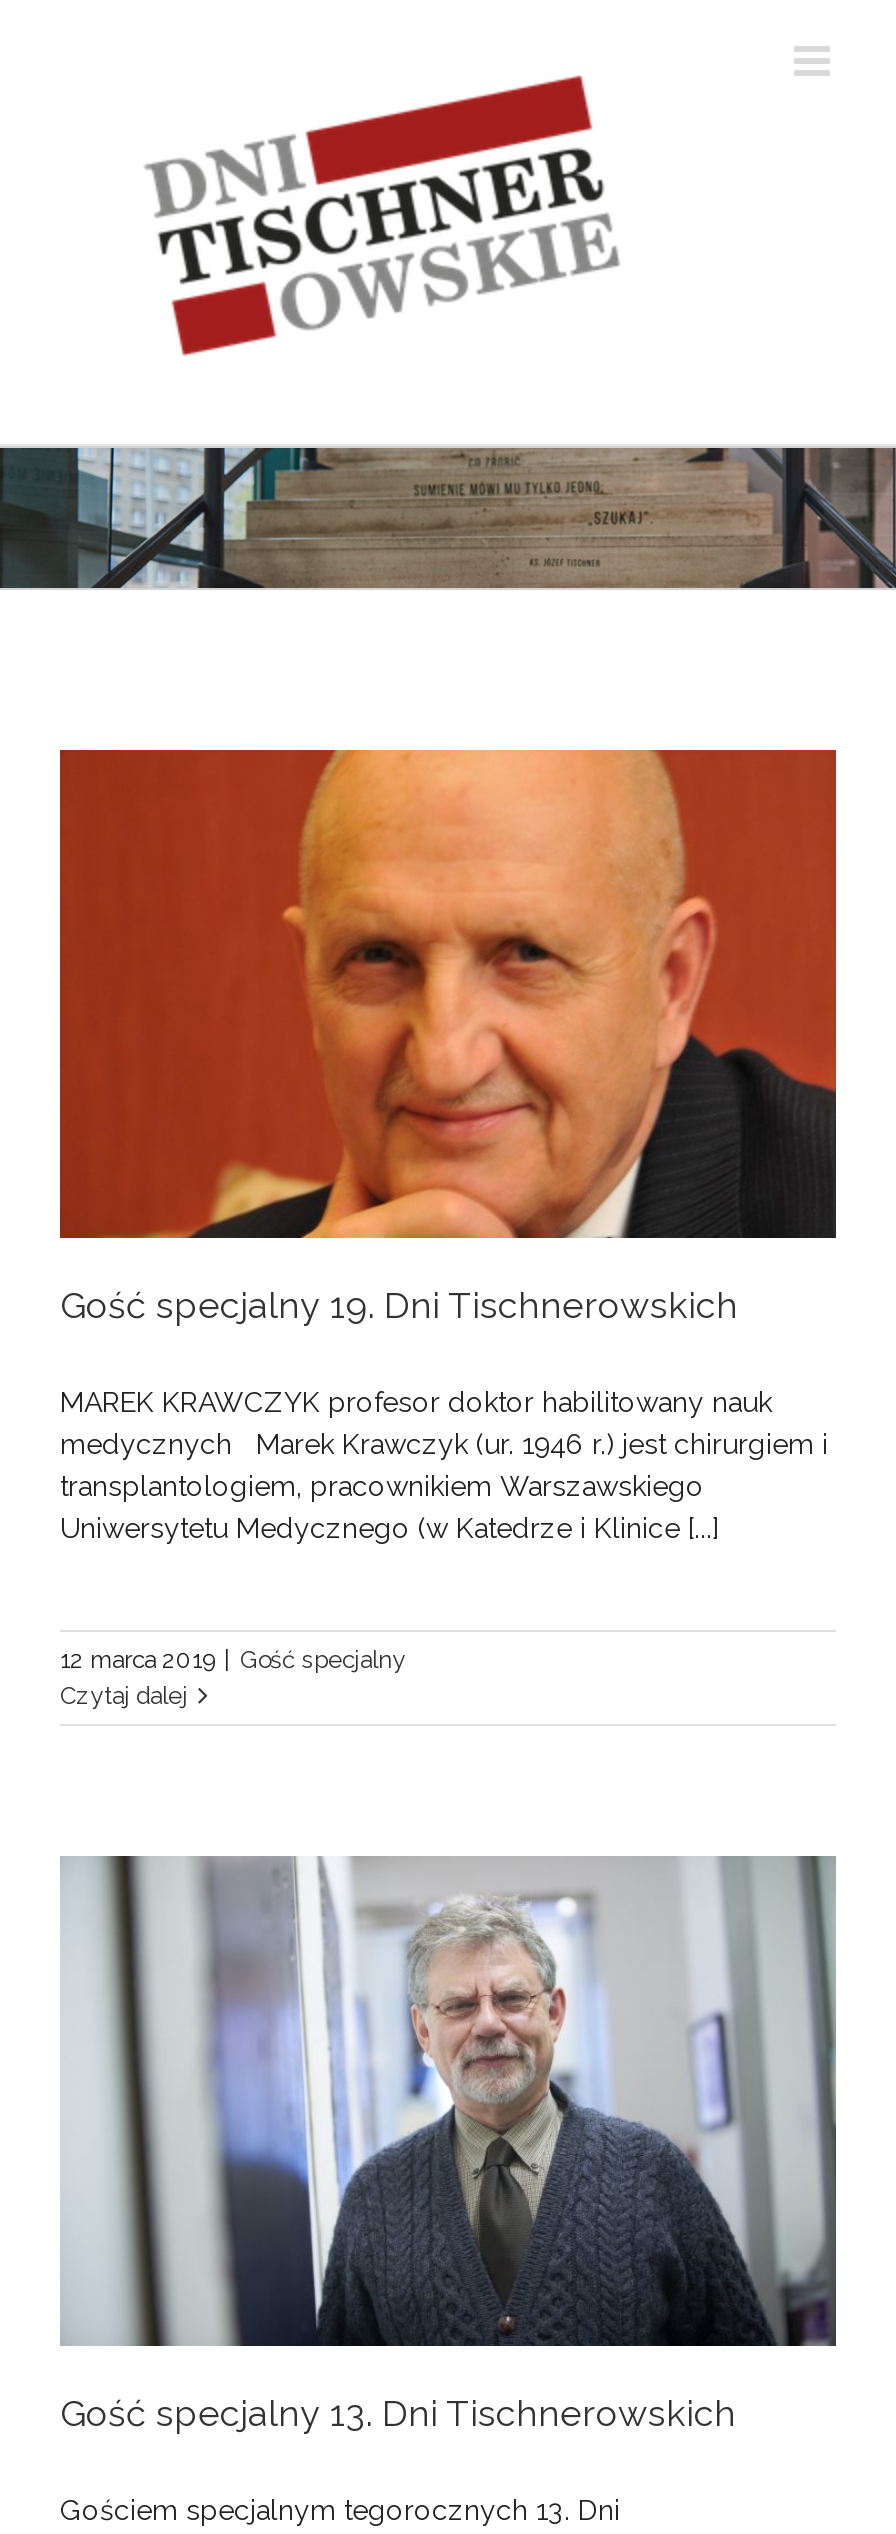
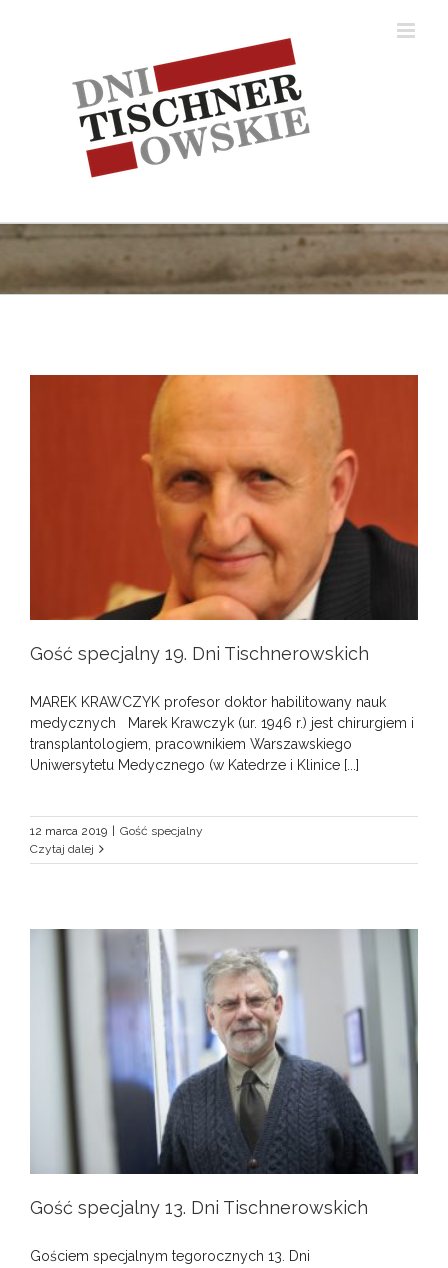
[6,446,890,590] [image] -> [3,223,445,295] [image]

